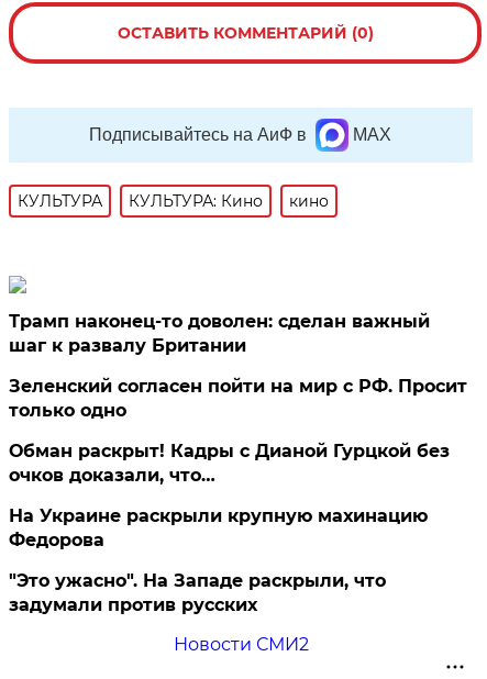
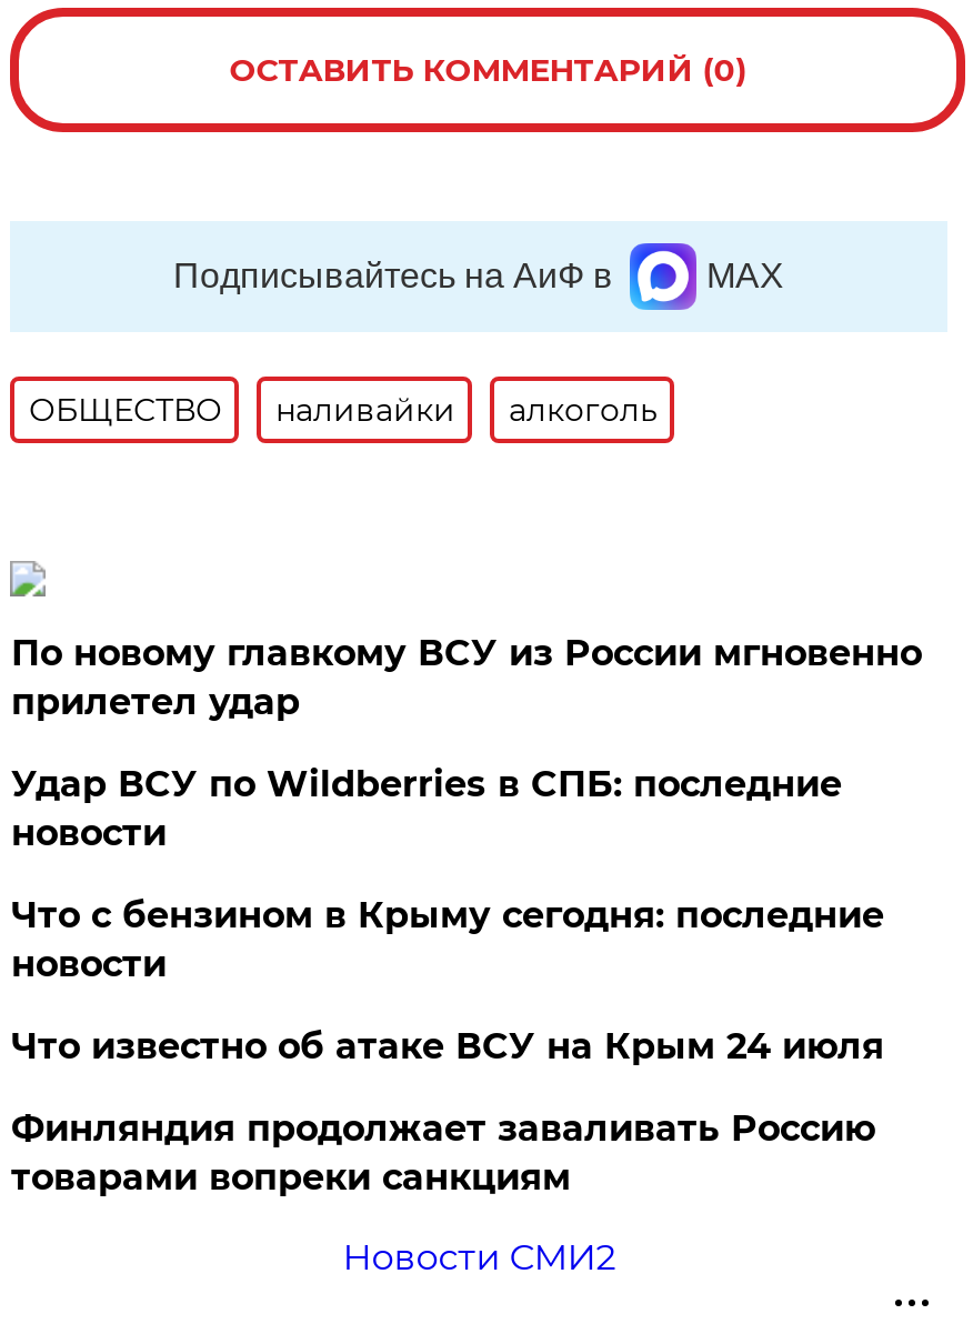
[18,191,329,211] КУЛЬТУРА | КУЛЬТУРА: Кино | кино -> [29,390,657,430] ОБЩЕСТВО | наливайки | алкоголь
[9,311,430,356] Трамп наконец-то доволен: сделан важный | шаг к развалу Британии -> [11,632,922,724] По новому главкому ВСУ из России мгновенно | прилетел удар
[9,376,468,421] Зеленский согласен пойти на мир с РФ. Просит | только одно -> [11,764,842,855] Удар ВСУ по Wildberries в СПБ: последние | новости
[9,441,450,486] Обман раскрыт! Кадры с Дианой Гурцкой без | очков доказали, что… -> [11,895,884,986] Что с бензином в Крыму сегодня: последние | новости
[9,506,428,551] На Украине раскрыли крупную махинацию | Федорова -> [11,1026,884,1068] Что известно об атаке ВСУ на Крым 24 июля
[9,570,386,615] "Это ужасно". На Западе раскрыли, что | задумали против русских -> [11,1108,875,1199] Финляндия продолжает заваливать Россию | товарами вопреки санкциям

